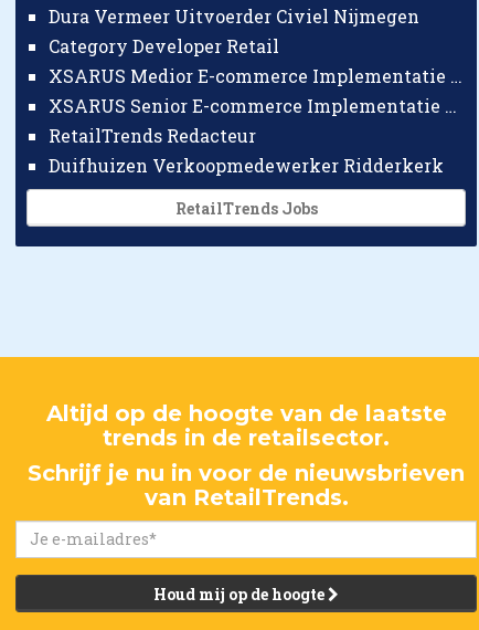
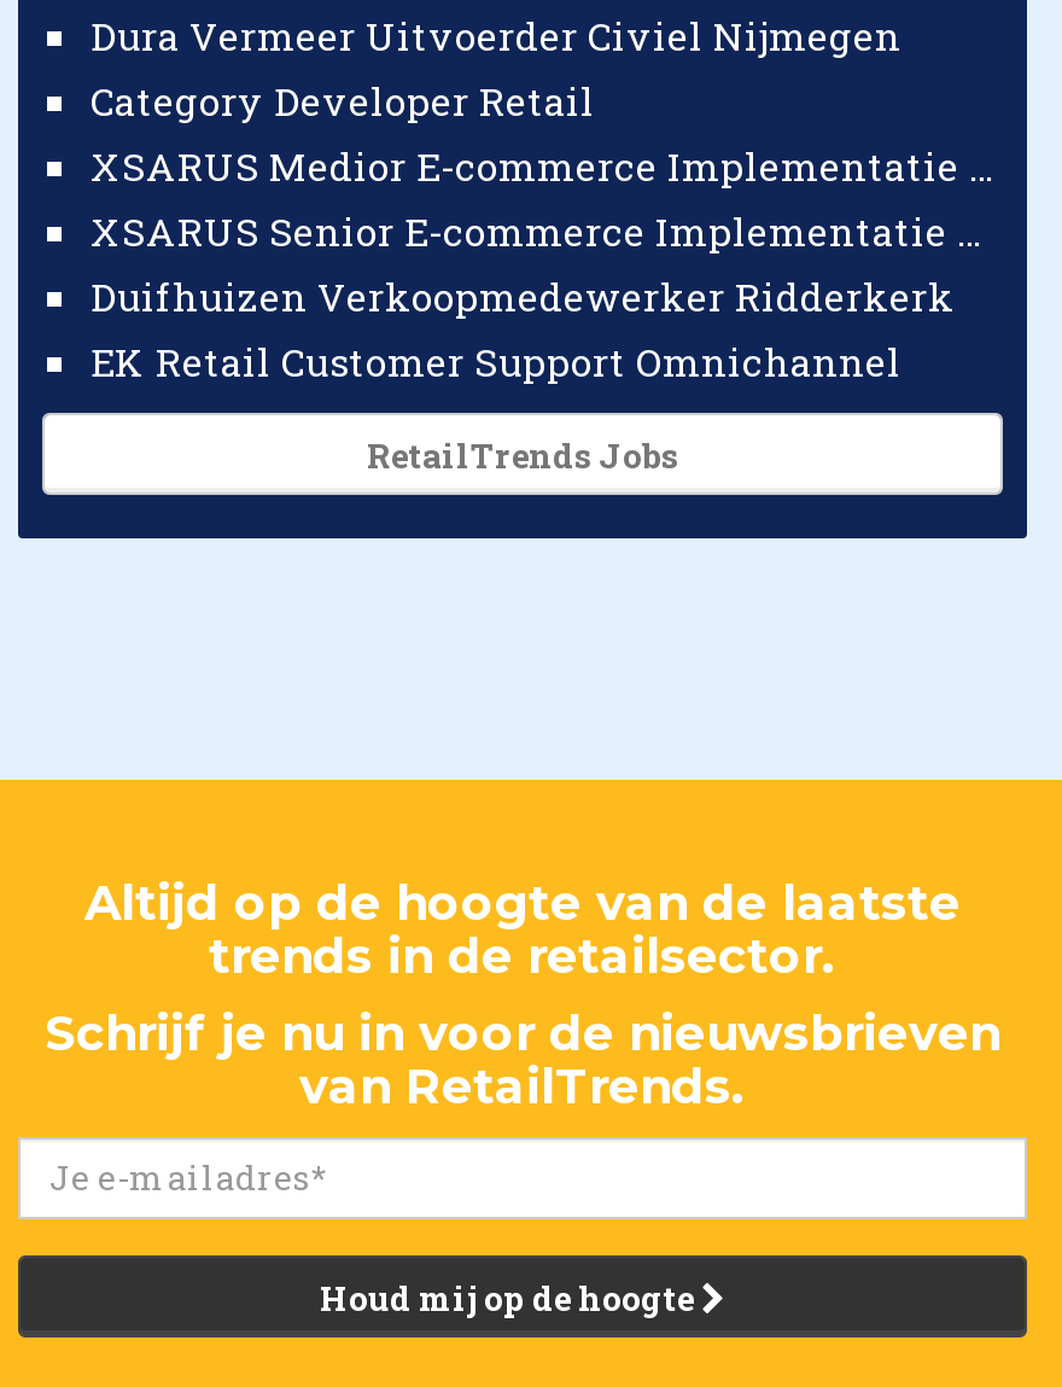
[49,124,256,147] RetailTrends Redacteur -> none
moved [49,154,444,177] -> [91,270,955,321]: Duifhuizen Verkoopmedewerker Ridderkerk
none -> [91,335,901,386] EK Retail Customer Support Omnichannel

